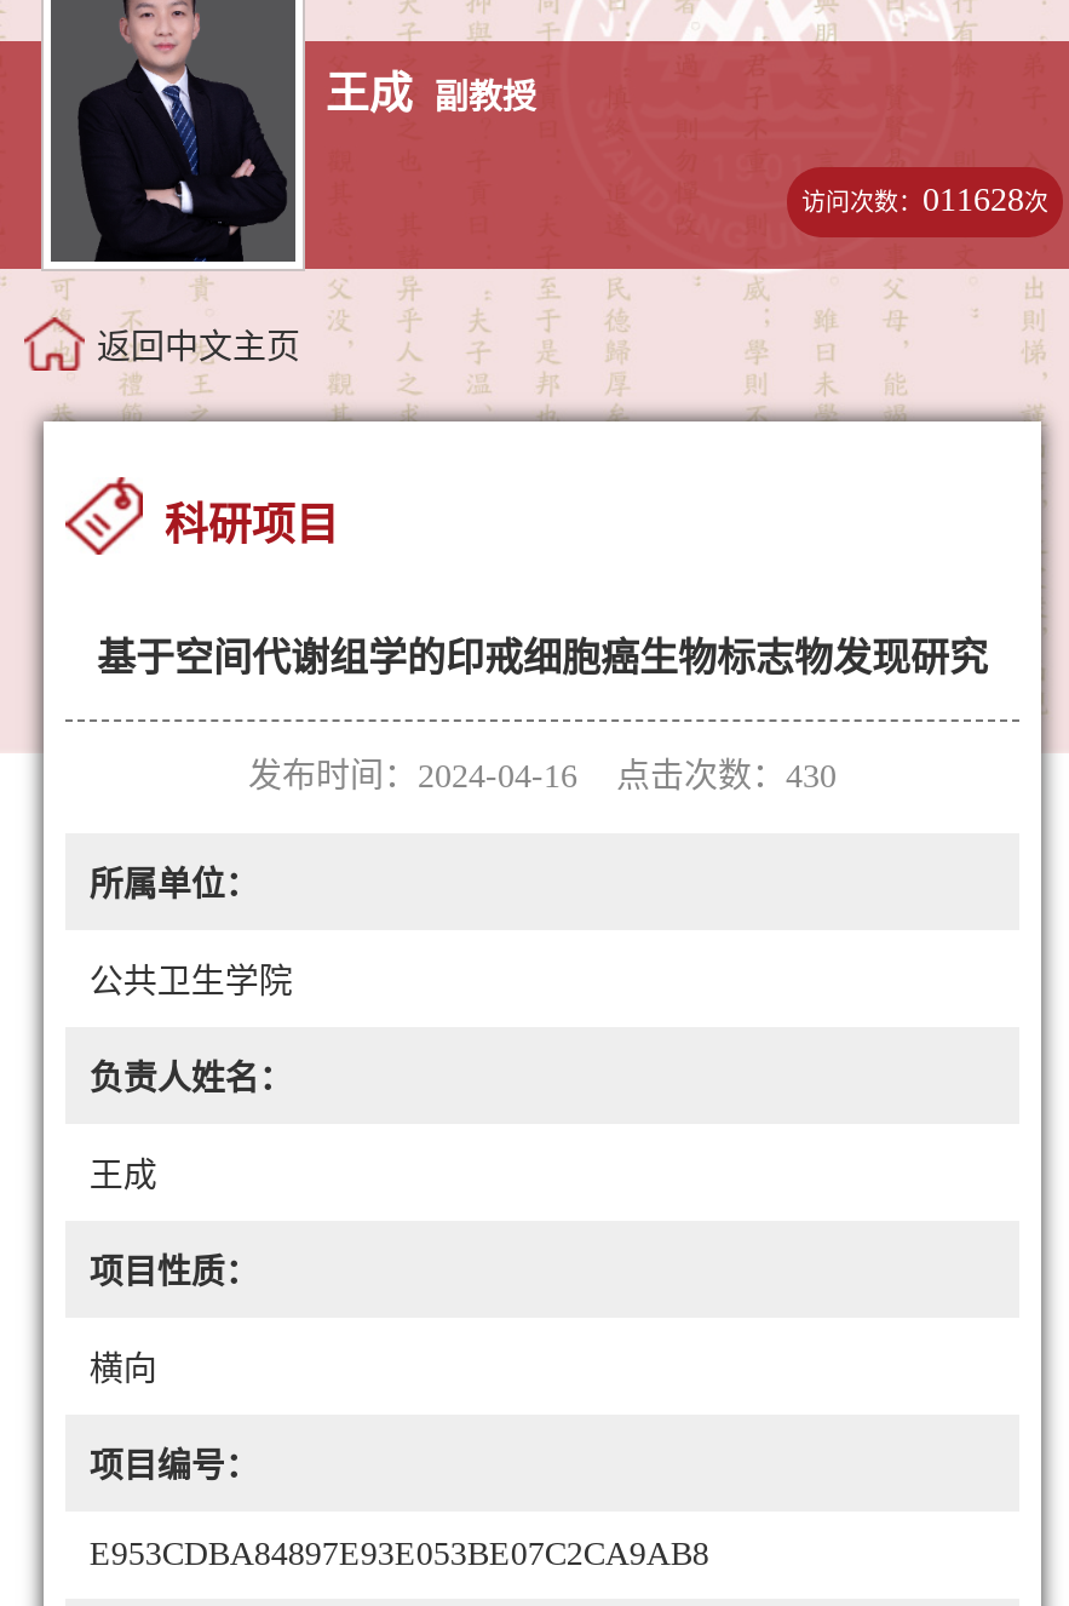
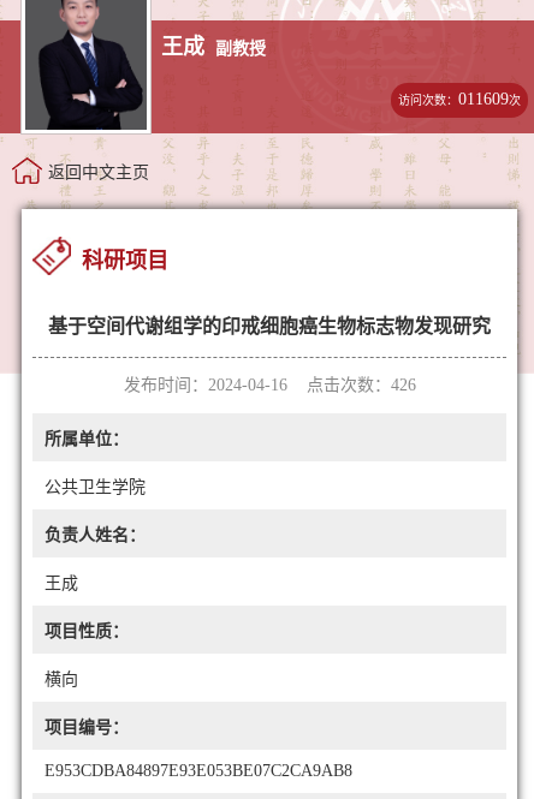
[801,182,1048,218] 访问次数：011628次 -> [398,90,521,108] 访问次数：011609次
[248,757,837,794] 发布时间：2024-04-16 点击次数：430 -> [123,376,416,394] 发布时间：2024-04-16 点击次数：426

